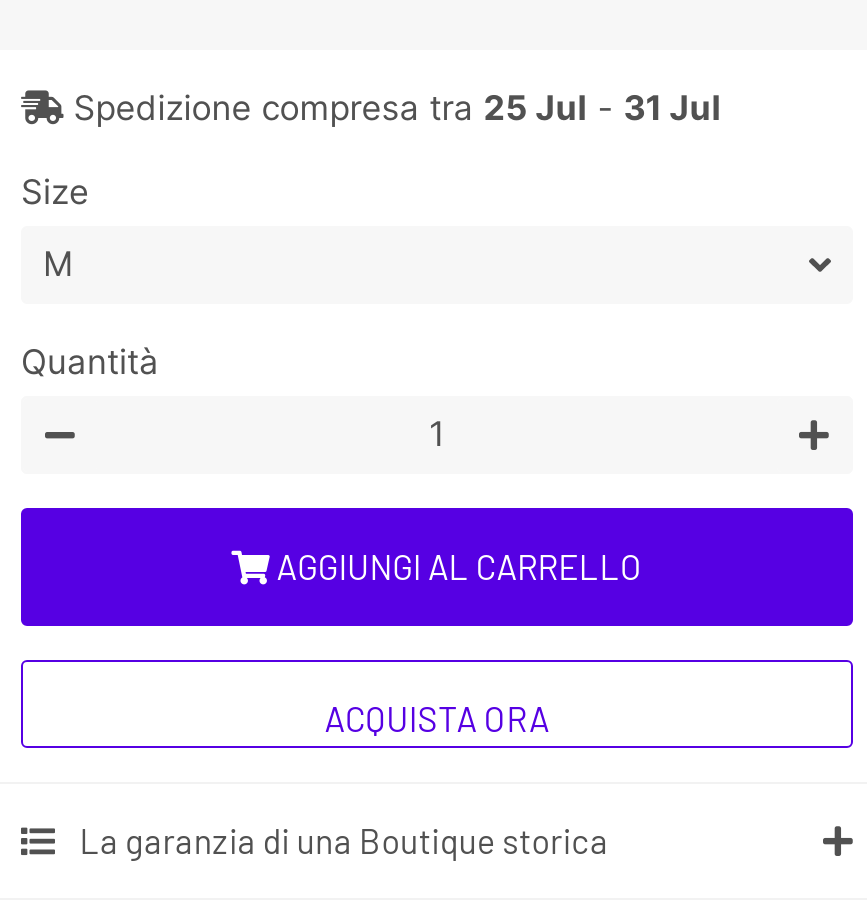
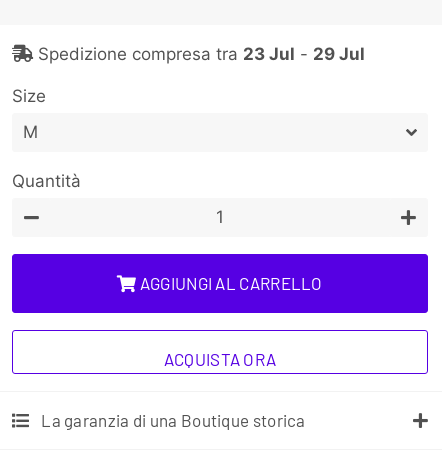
[73,88,721,128] Spedizione compresa tra 25 Jul - 31 Jul -> [38,44,365,64] Spedizione compresa tra 23 Jul - 29 Jul

